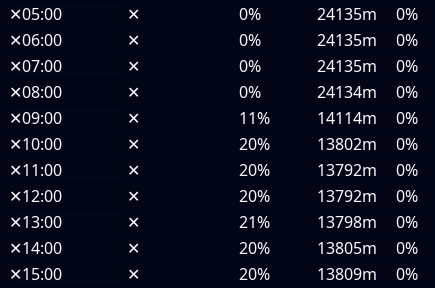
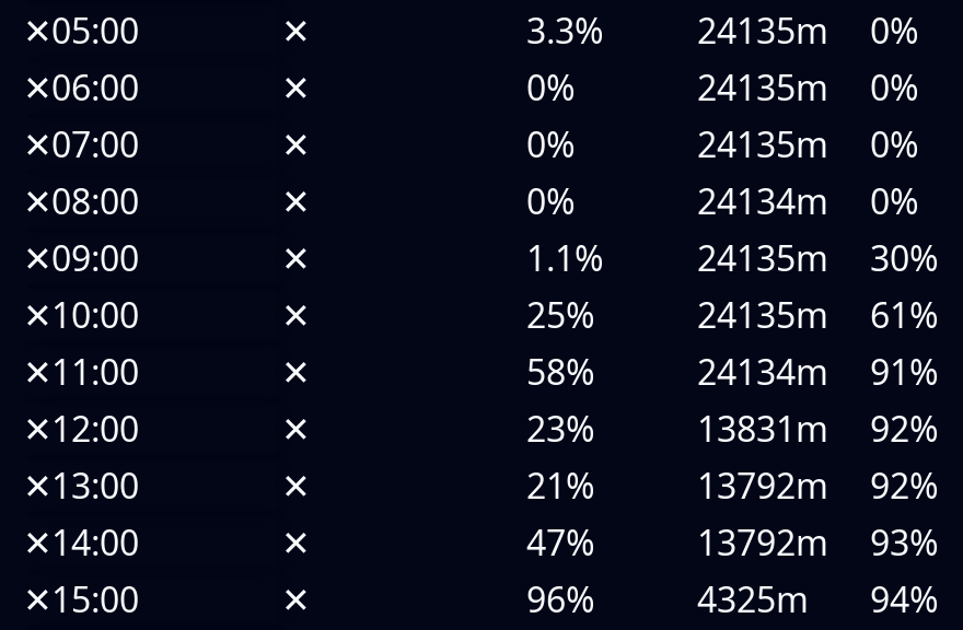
[239,3,261,25] 0% -> [526,7,603,55] 3.3%
[239,107,418,129] 11% | 14114m | 0% -> [526,234,938,282] 1.1% | 24135m | 30%
[239,133,418,155] 20% | 13802m | 0% -> [526,291,938,339] 25% | 24135m | 61%
[239,159,418,181] 20% | 13792m | 0% -> [526,348,938,396] 58% | 24134m | 91%
[239,185,418,207] 20% | 13792m | 0% -> [526,405,938,453] 23% | 13831m | 92%
[317,211,418,233] 13798m | 0% -> [697,462,938,510] 13792m | 92%
[239,237,418,259] 20% | 13805m | 0% -> [526,519,938,567] 47% | 13792m | 93%
[239,263,418,285] 20% | 13809m | 0% -> [526,576,938,624] 96% | 4325m | 94%

